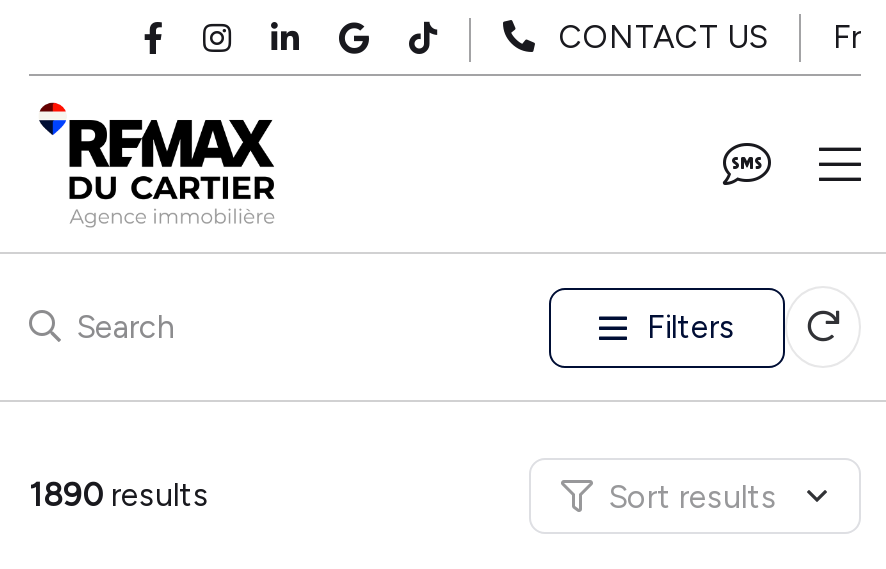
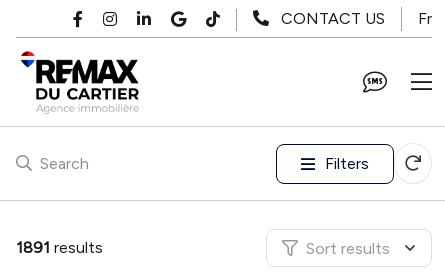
[29,476,209,514] 1890 results -> [16,238,103,257] 1891 results

